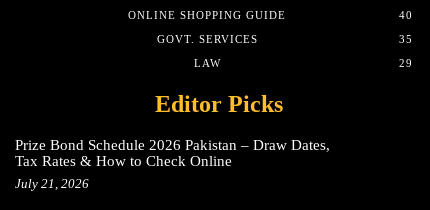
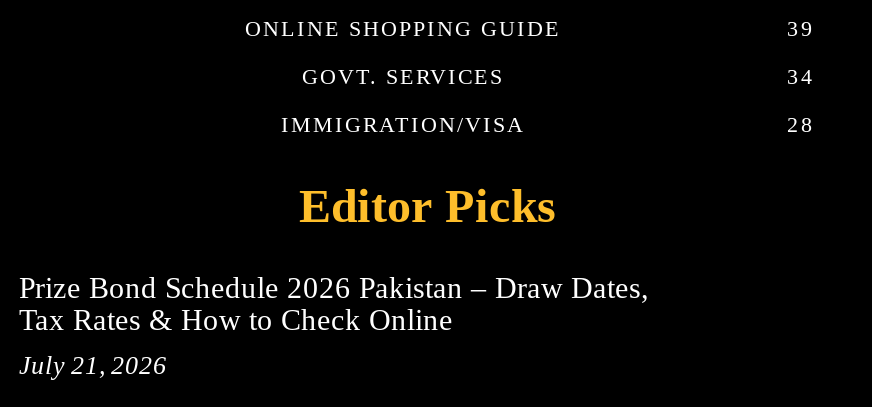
[399,9,413,21] 40 -> [787,16,815,40] 39
[399,33,413,45] 35 -> [787,64,815,88] 34
[193,57,413,69] LAW | 29 -> [281,112,815,136] IMMIGRATION/VISA | 28

